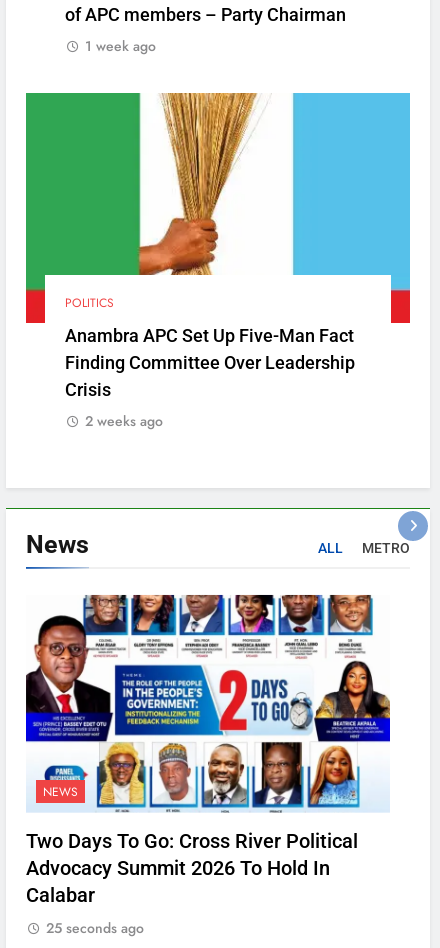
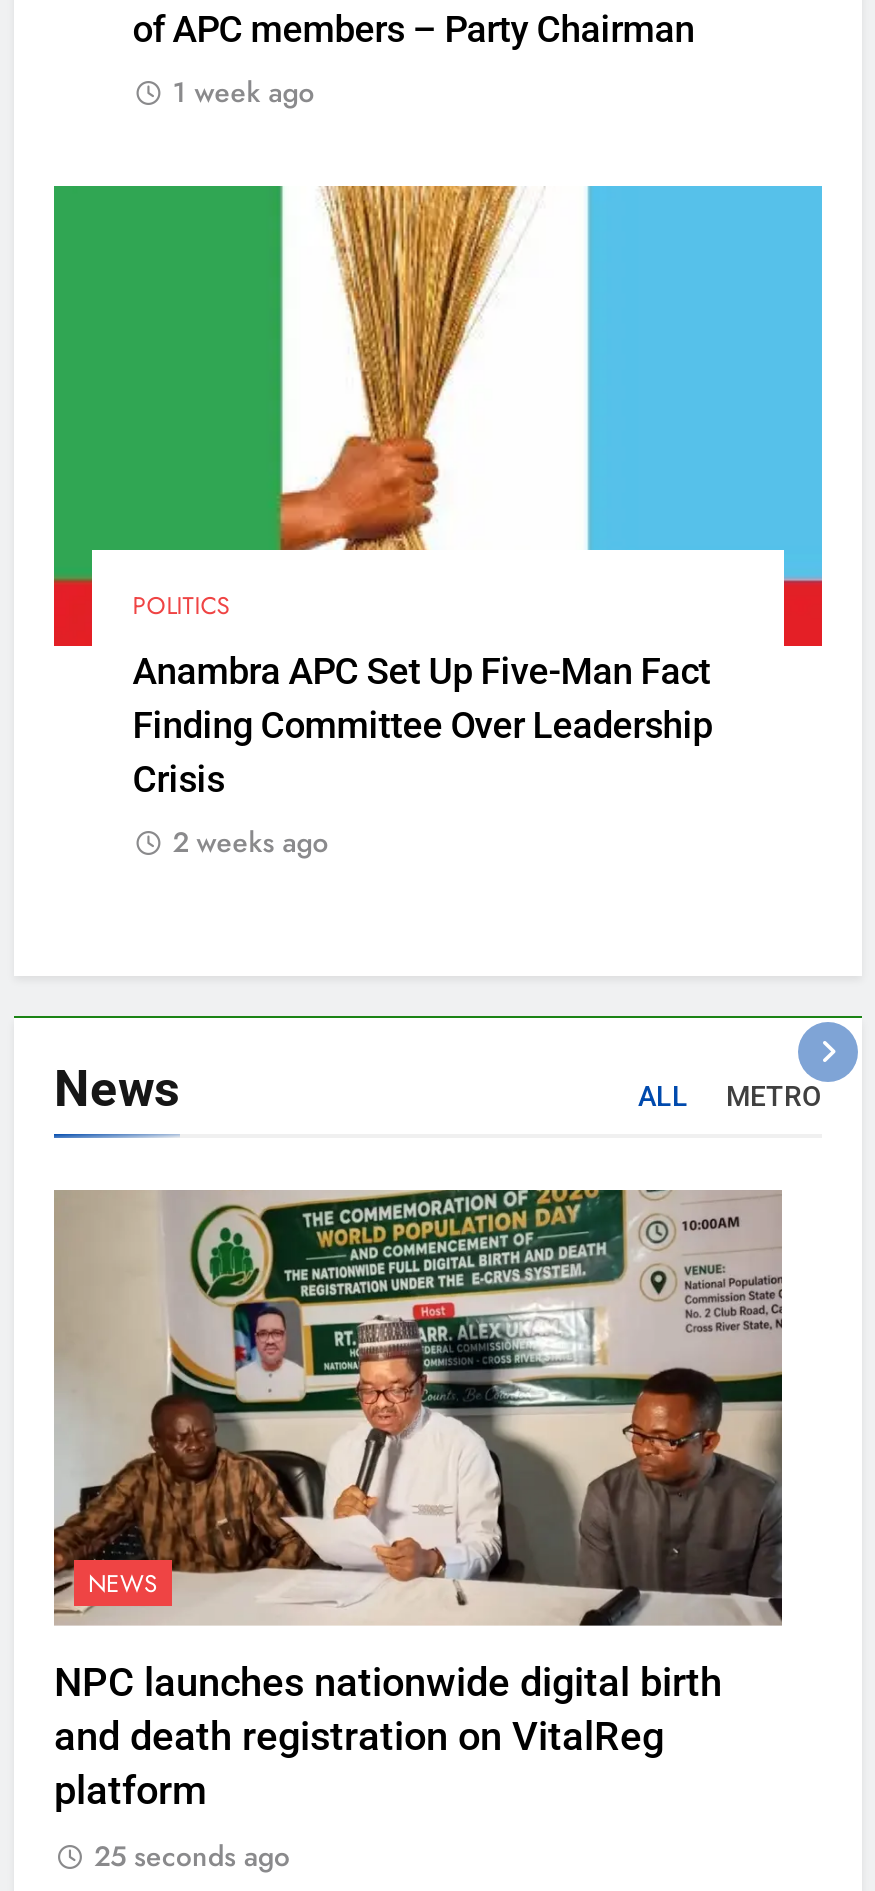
[25,594,391,907] [image] | Two Days To Go: Cross River Political | Advocacy Summit 2026 To Hold In | Calabar -> [52,1188,784,1814] [image] | NPC launches nationwide digital birth | and death registration on VitalReg | platform

